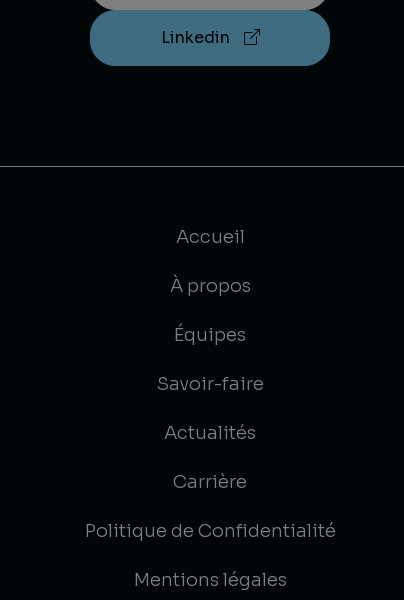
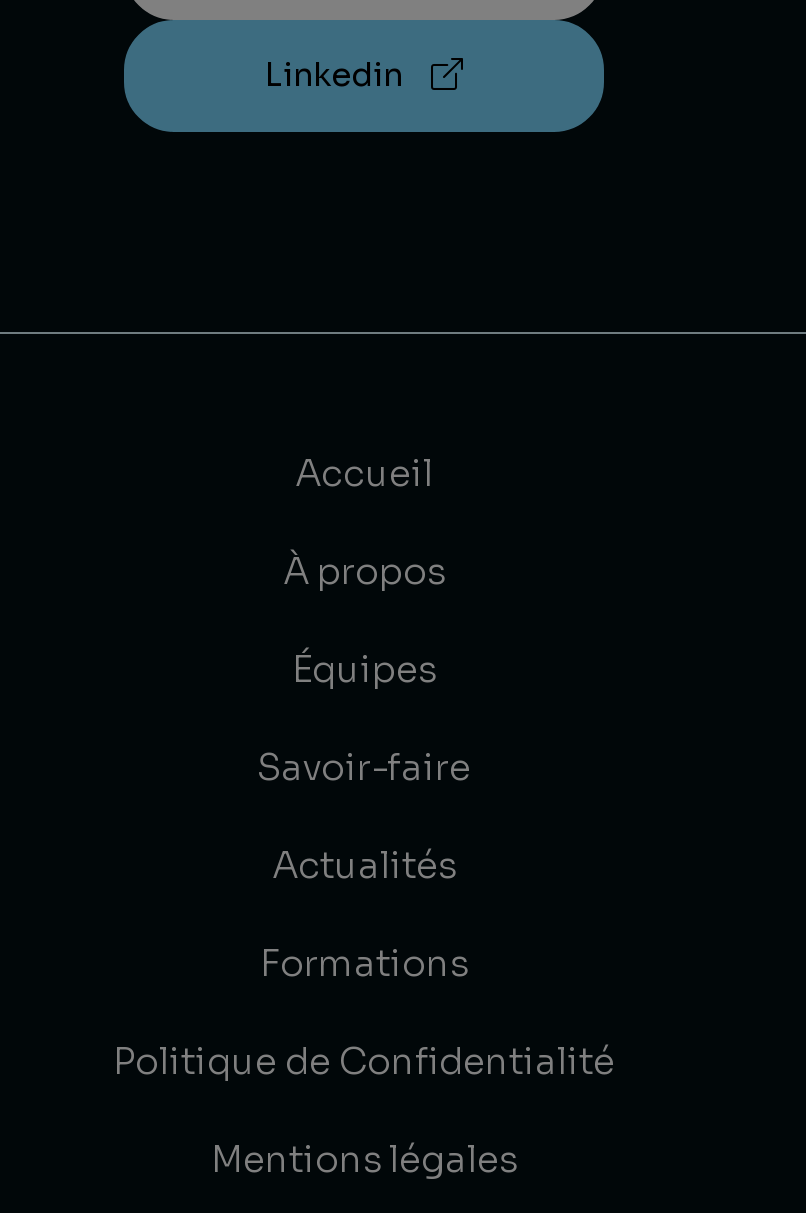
[173,471,247,493] Carrière -> [260,942,468,986] Formations

